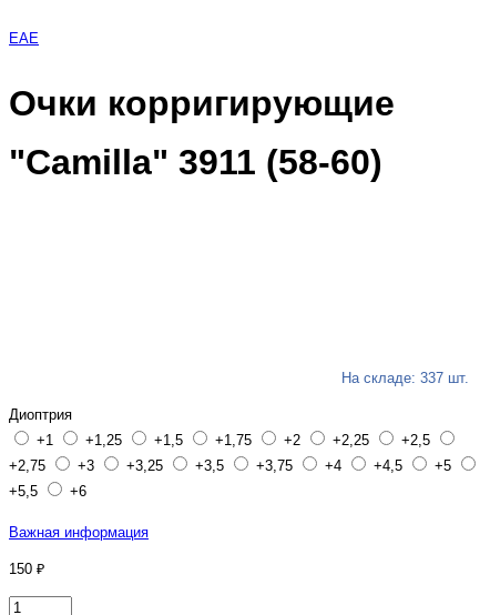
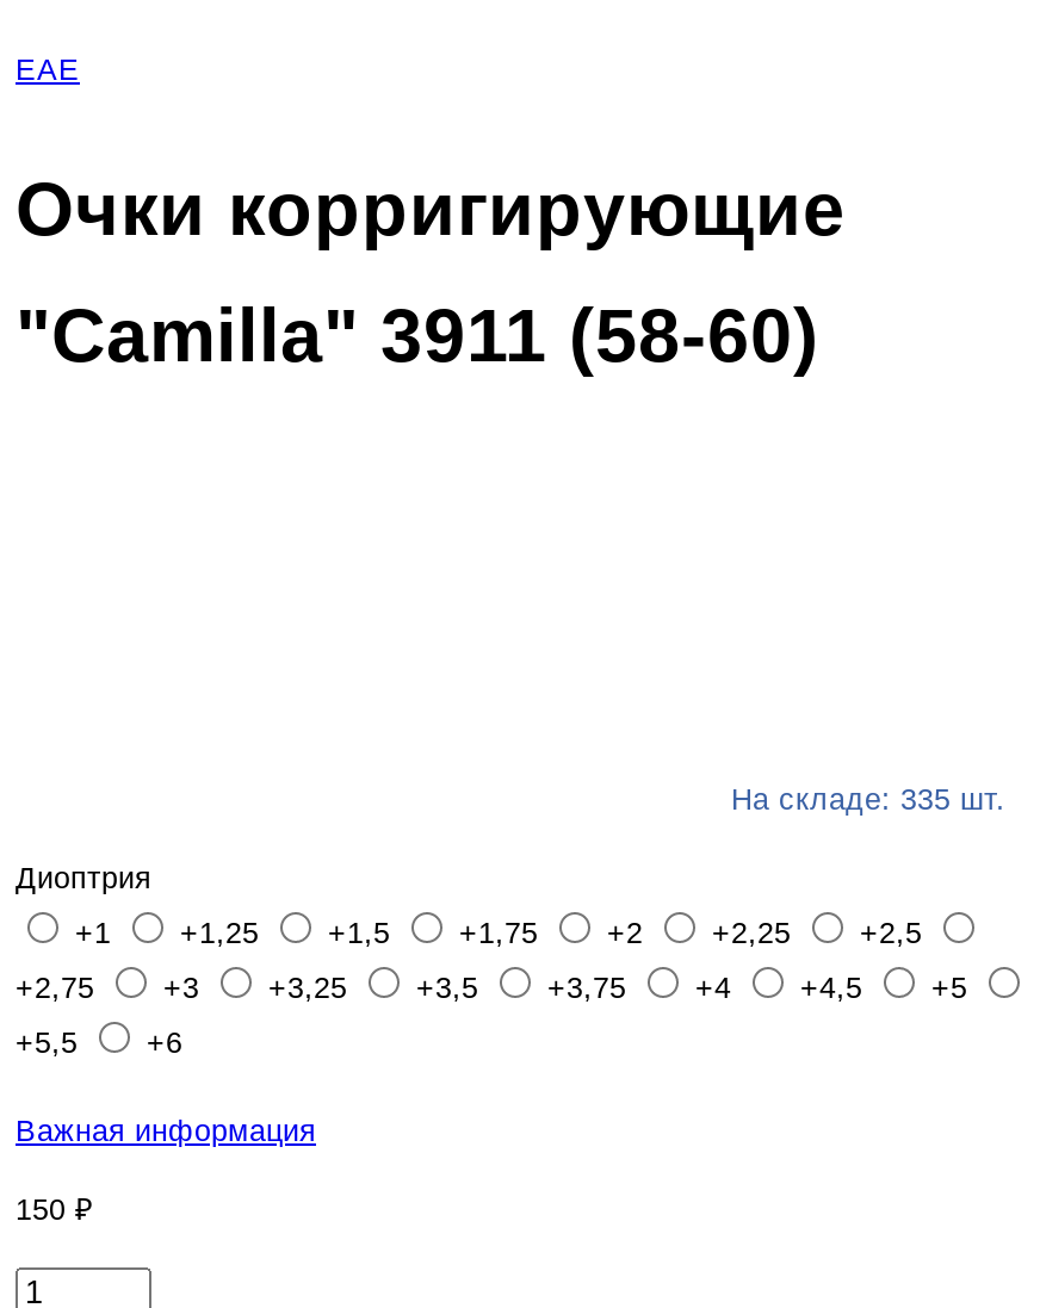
[341,370,469,386] На складе: 337 шт. -> [731,782,1005,816] На складе: 335 шт.

